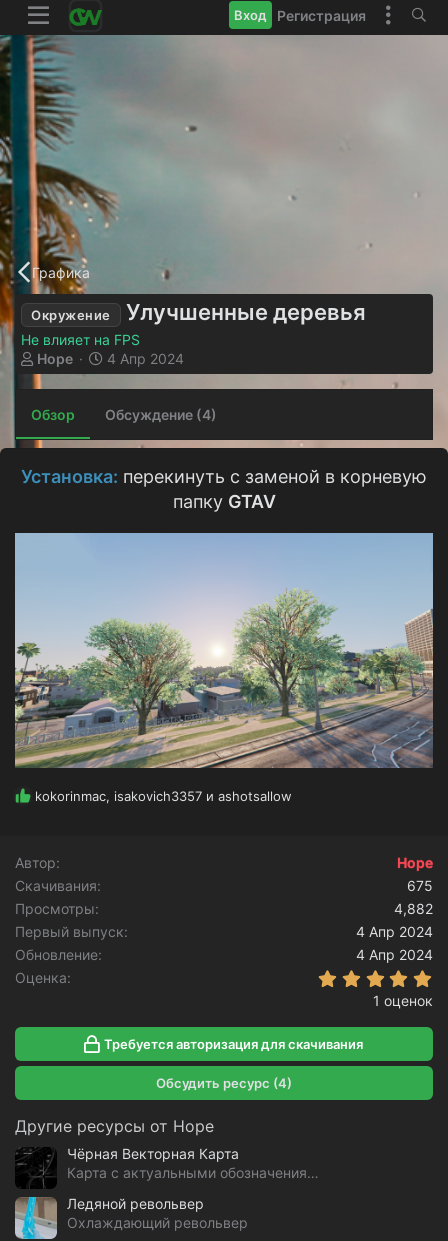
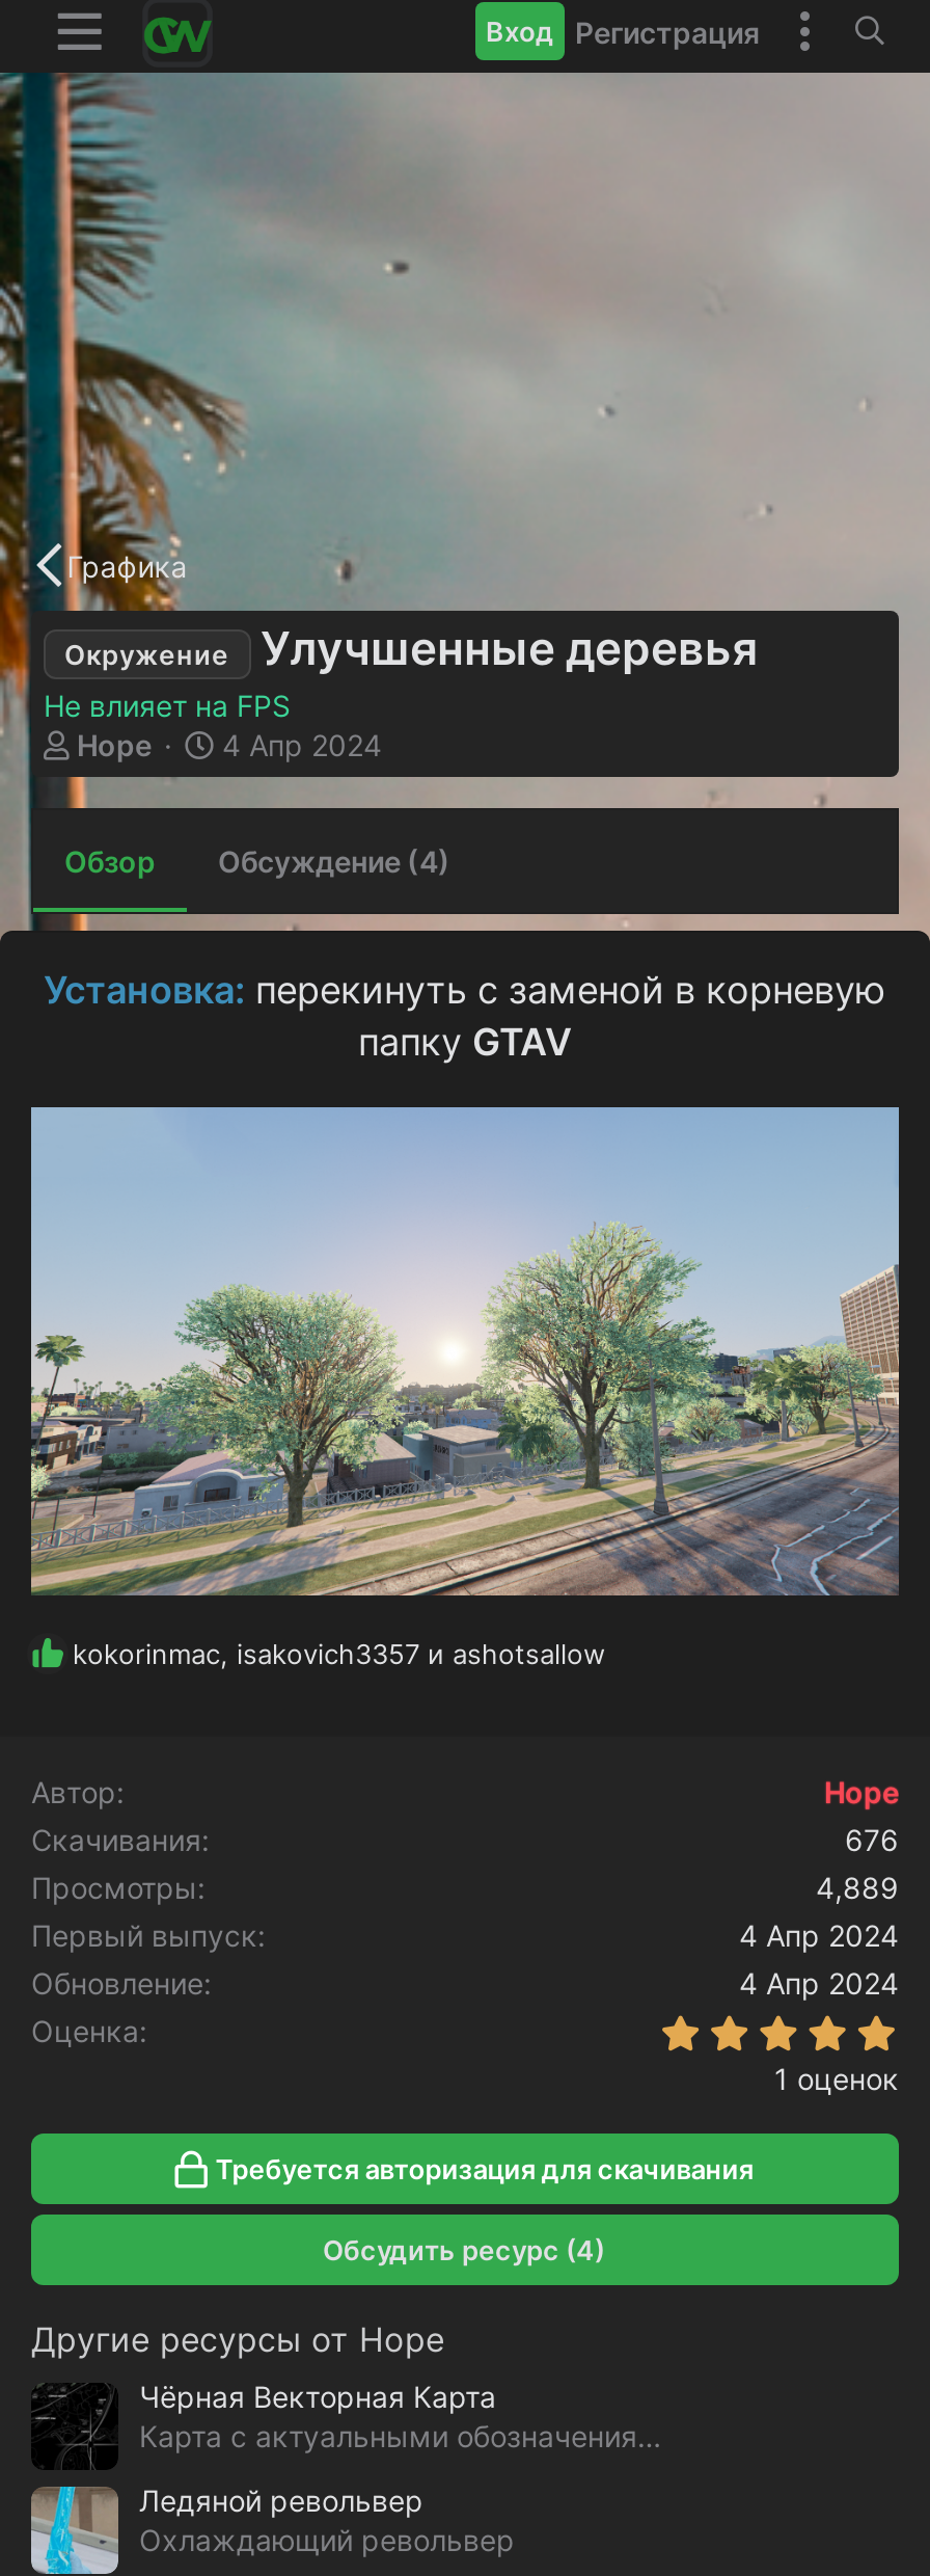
[407,877,433,894] 675 -> [845,1822,899,1857] 676
[394,900,433,917] 4,882 -> [816,1870,899,1905] 4,889

